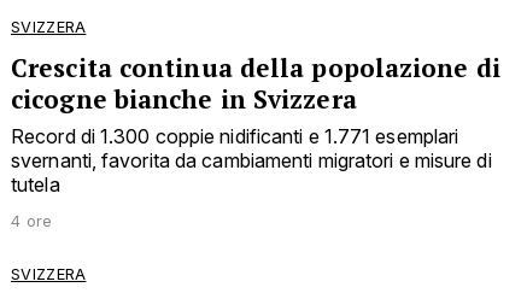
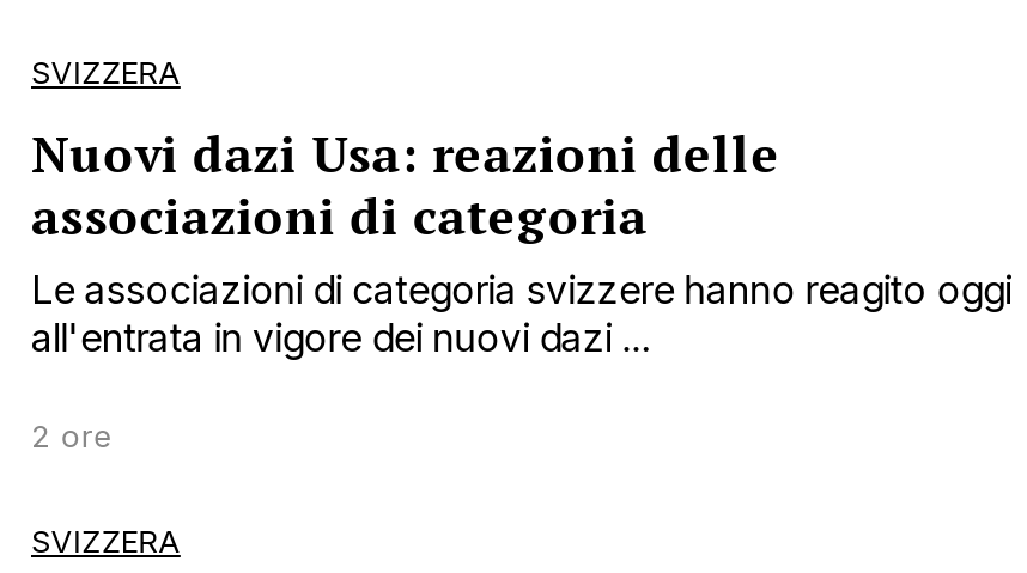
[11,51,500,197] Crescita continua della popolazione di | cicogne bianche in Svizzera | Record di 1.300 coppie nidificanti e 1.771 esemplari | svernanti, favorita da cambiamenti migratori e misure di | tutela -> [31,121,1012,362] Nuovi dazi Usa: reazioni delle | associazioni di categoria | Le associazioni di categoria svizzere hanno reagito oggi | all'entrata in vigore dei nuovi dazi ...
[11,213,52,231] 4 ore -> [31,420,114,456] 2 ore

